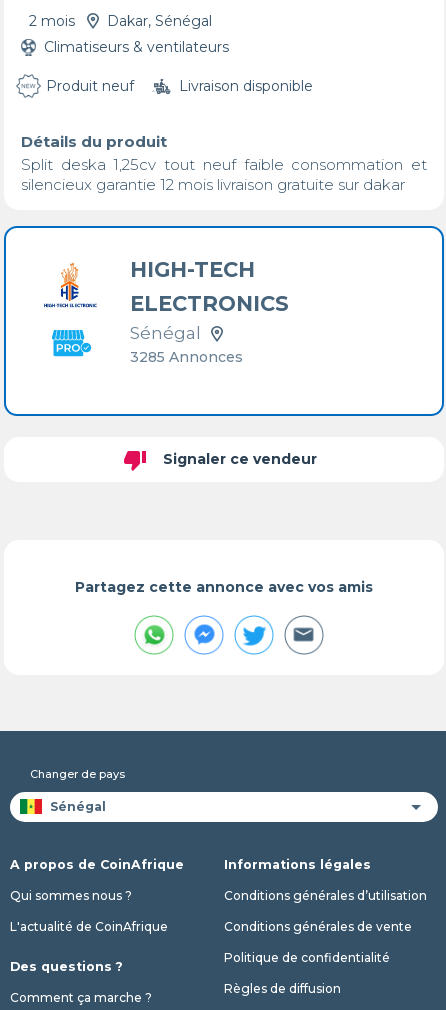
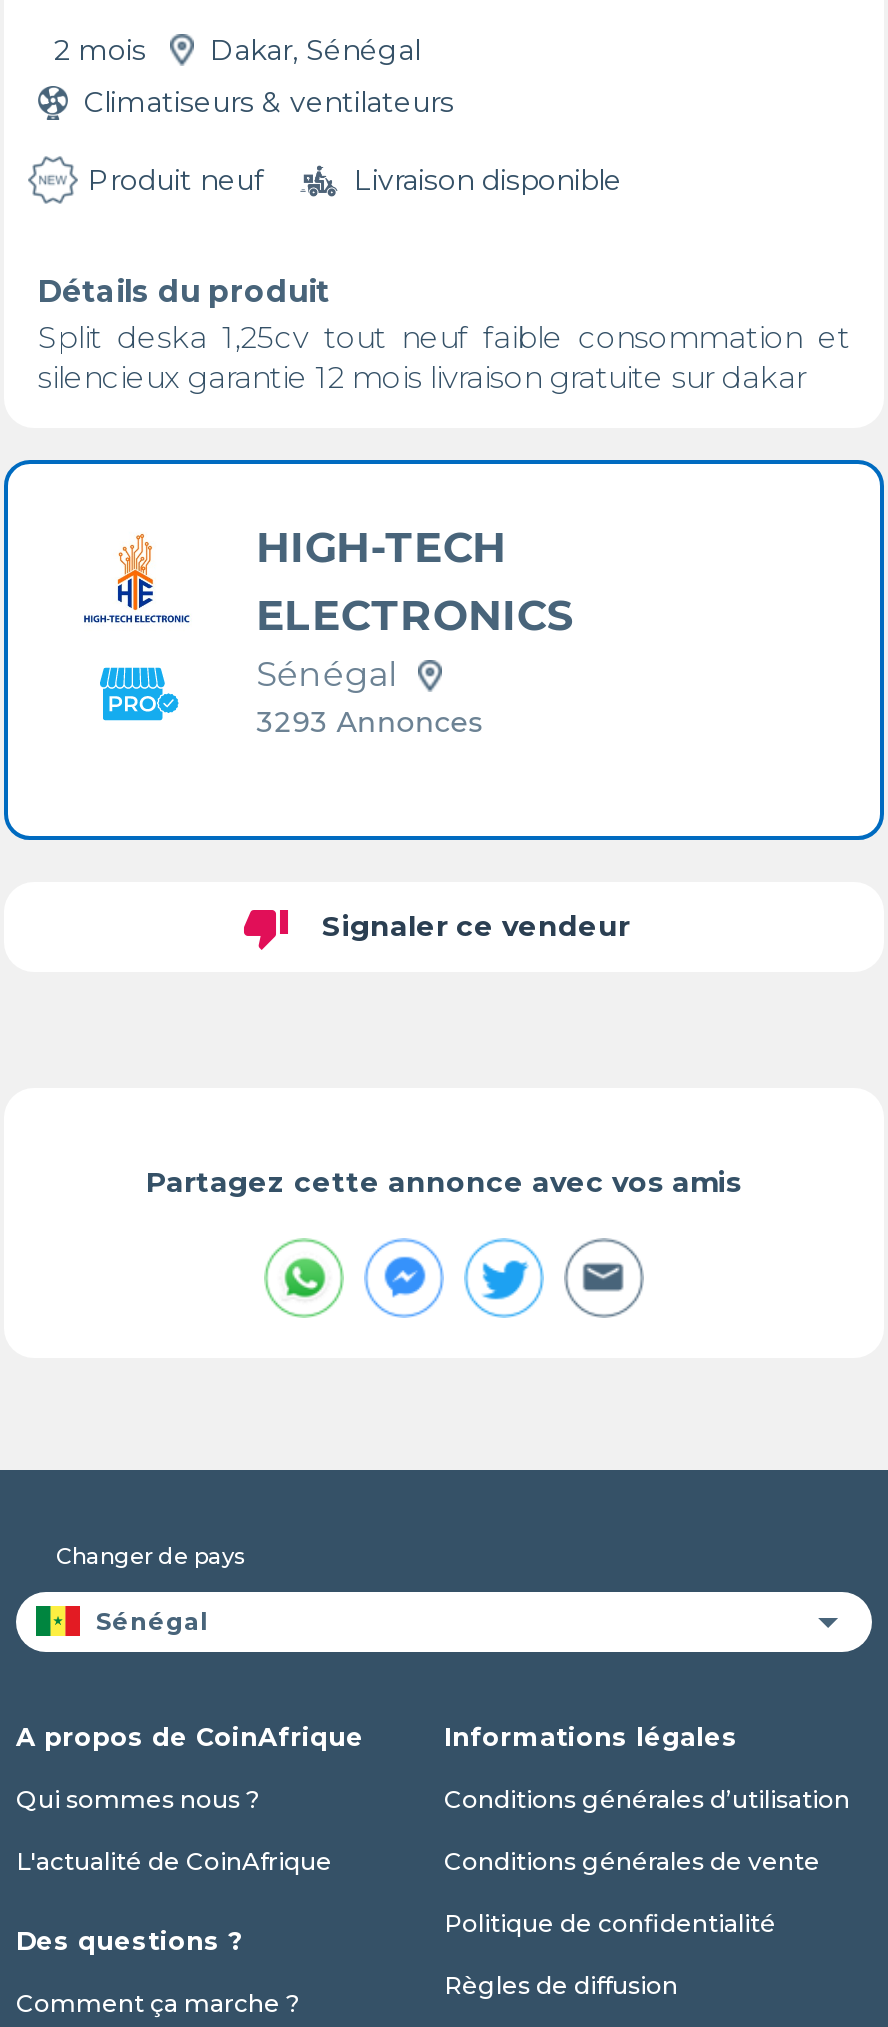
[130,348,243,366] 3285 Annonces -> [256,704,484,740] 3293 Annonces

